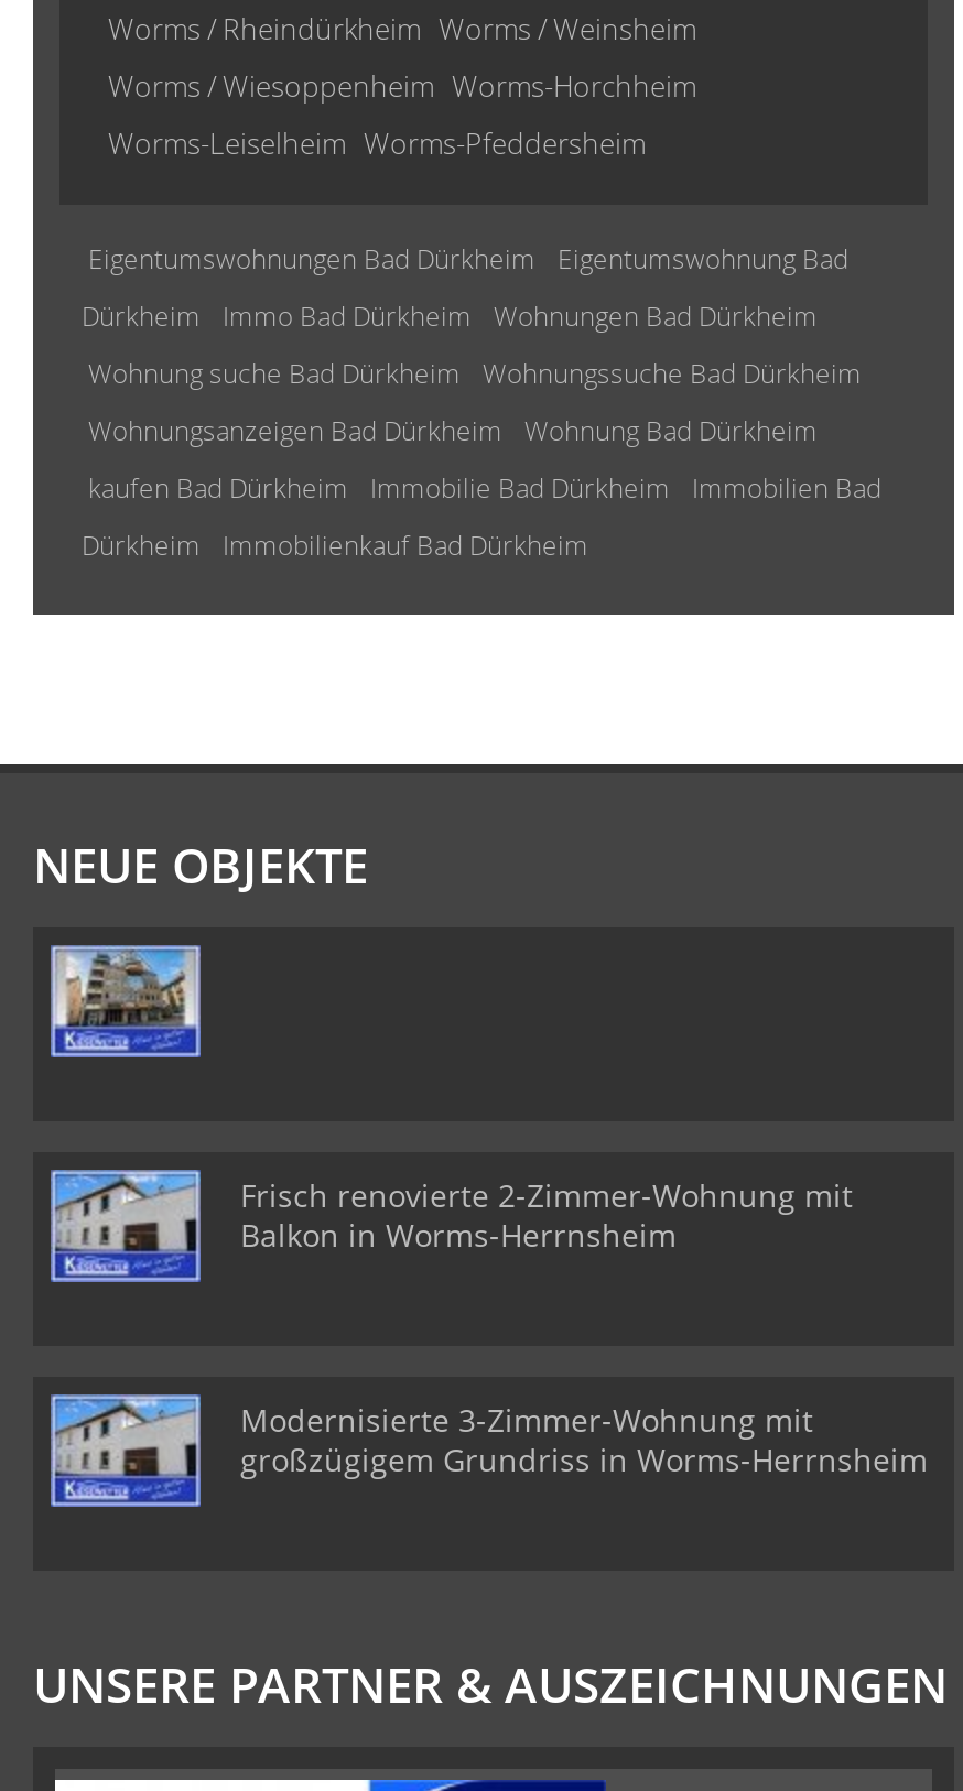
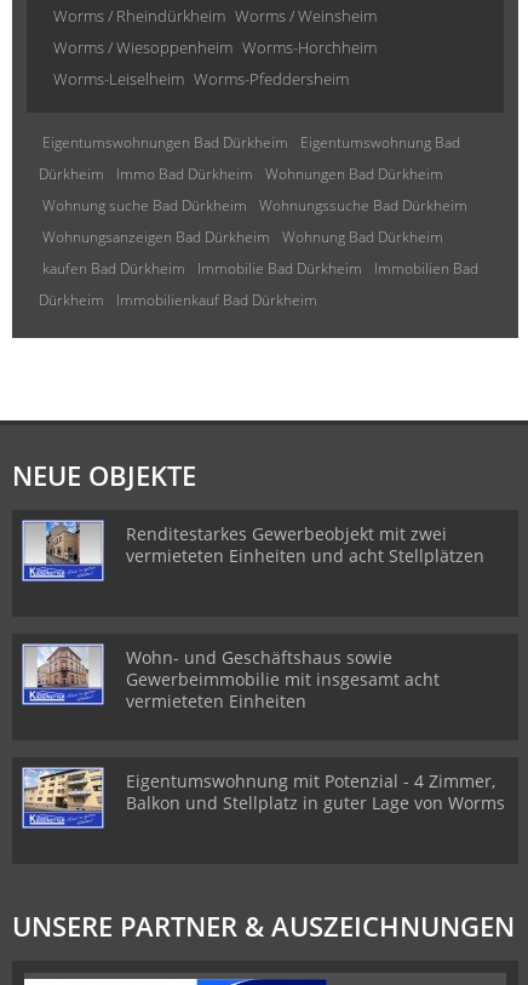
[64,947,187,1029] [image] -> [30,521,96,566] [image]
[53,1172,198,1253] [image] -> [23,645,103,689] [image]
[240,1174,853,1256] Frisch renovierte 2-Zimmer-Wohnung mit | Balkon in Worms-Herrnsheim -> [126,522,484,567] Renditestarkes Gewerbeobjekt mit zwei | vermieteten Einheiten und acht Stellplätzen
[53,1397,928,1480] [image] | Modernisierte 3-Zimmer-Wohnung mit | großzügigem Grundriss in Worms-Herrnsheim -> [23,646,505,814] [image] | Wohn- und Geschäftshaus sowie | Gewerbeimmobilie mit insgesamt acht | vermieteten Einheiten | Eigentumswohnung mit Potenzial - 4 Zimmer, | Balkon und Stellplatz in guter Lage von Worms

